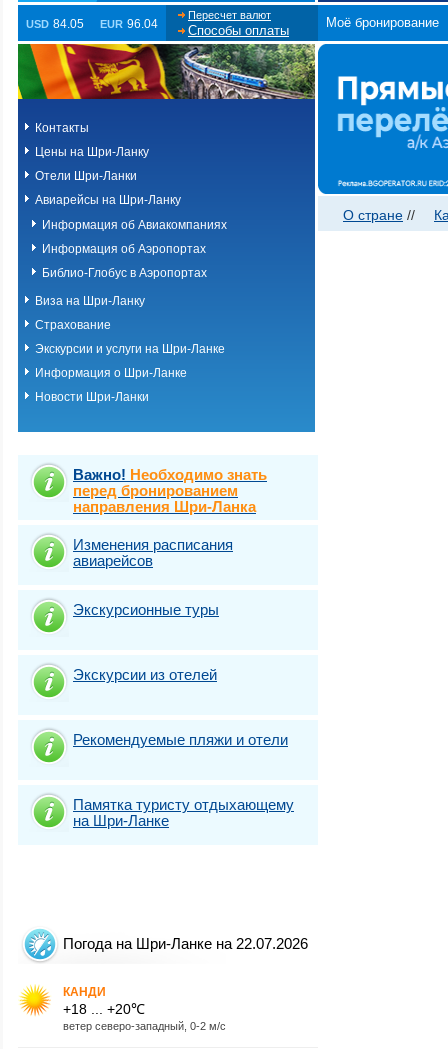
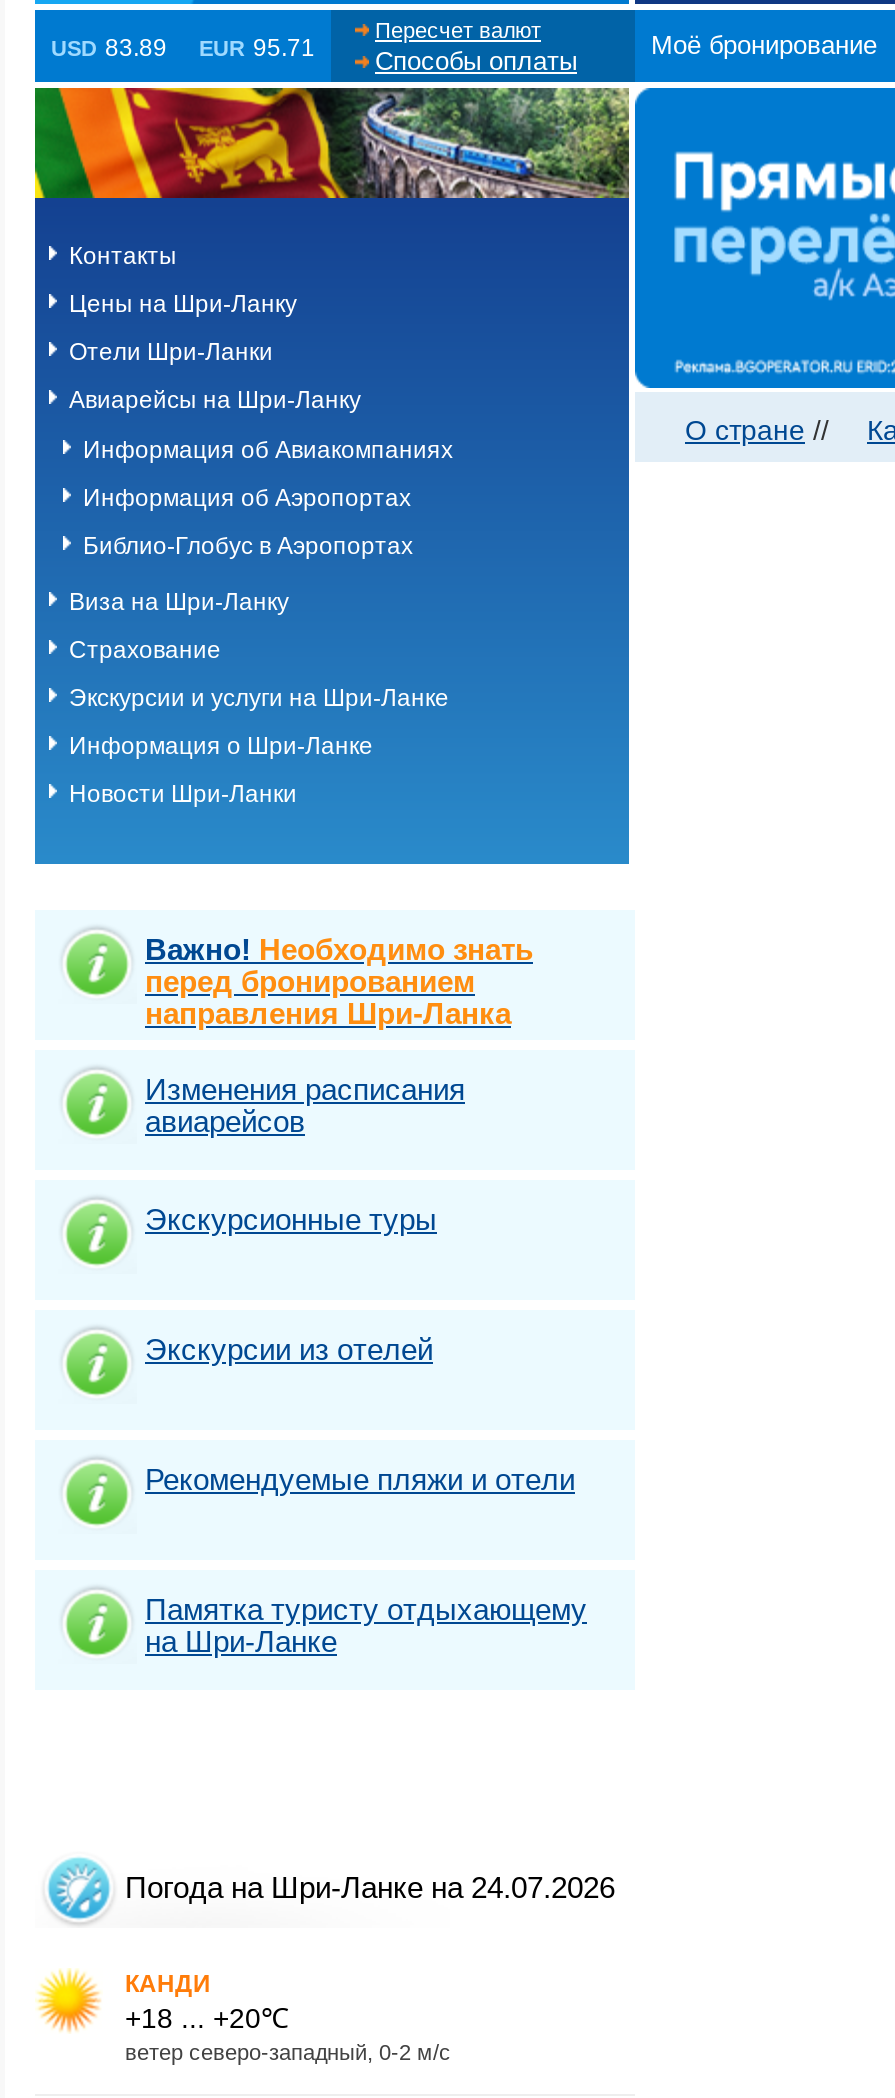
[26,17,84,31] USD 84.05 -> [51,34,167,62] USD 83.89
[100,17,158,31] EUR 96.04 -> [199,34,315,62] EUR 95.71
[63,935,308,952] Погода на Шри-Ланке на 22.07.2026 -> [125,1870,615,1904] Погода на Шри-Ланке на 24.07.2026

